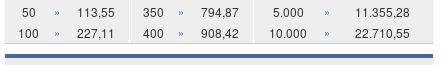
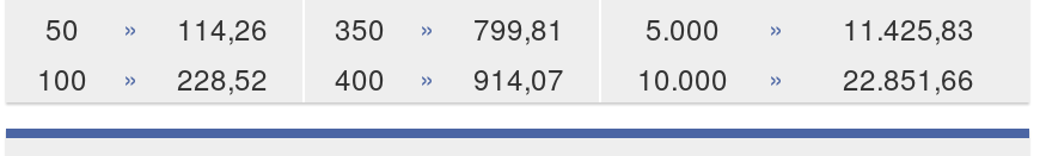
[76,3,114,20] 113,55 -> [177,7,268,48] 114,26
[200,3,238,20] 794,87 -> [473,7,564,48] 799,81
[355,3,410,20] 11.355,28 -> [843,7,974,48] 11.425,83
[76,24,114,41] 227,11 -> [177,57,268,98] 228,52
[200,24,238,41] 908,42 -> [473,57,564,98] 914,07
[355,24,410,41] 22.710,55 -> [843,57,974,98] 22.851,66

